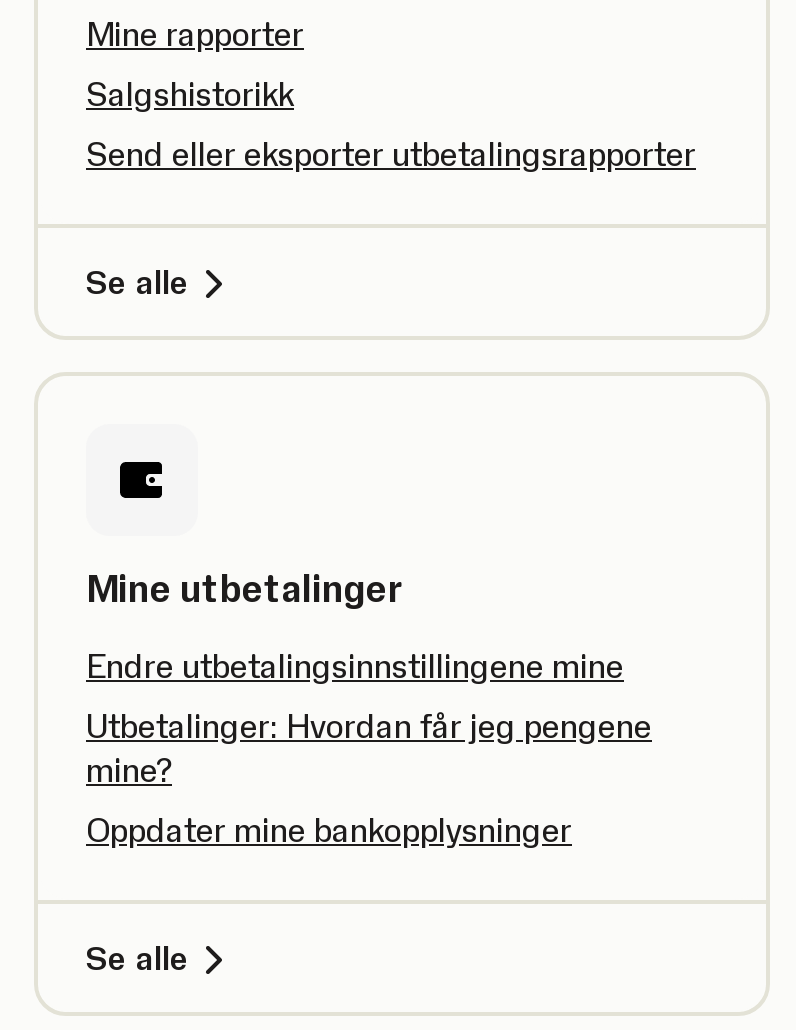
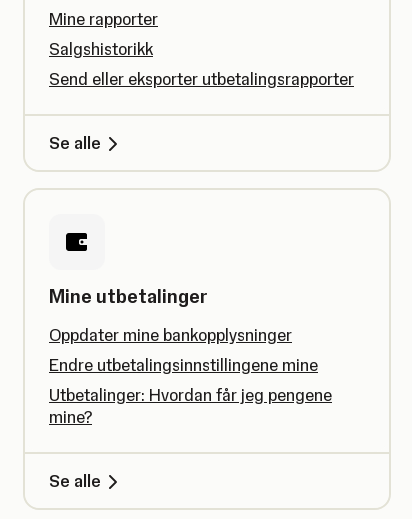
moved [86,646,652,790] -> [49,355,332,427]: Endre utbetalingsinnstillingene mine | Utbetalinger: Hvordan får jeg pengene | mine?
moved [86,810,572,850] -> [49,325,292,345]: Oppdater mine bankopplysninger

